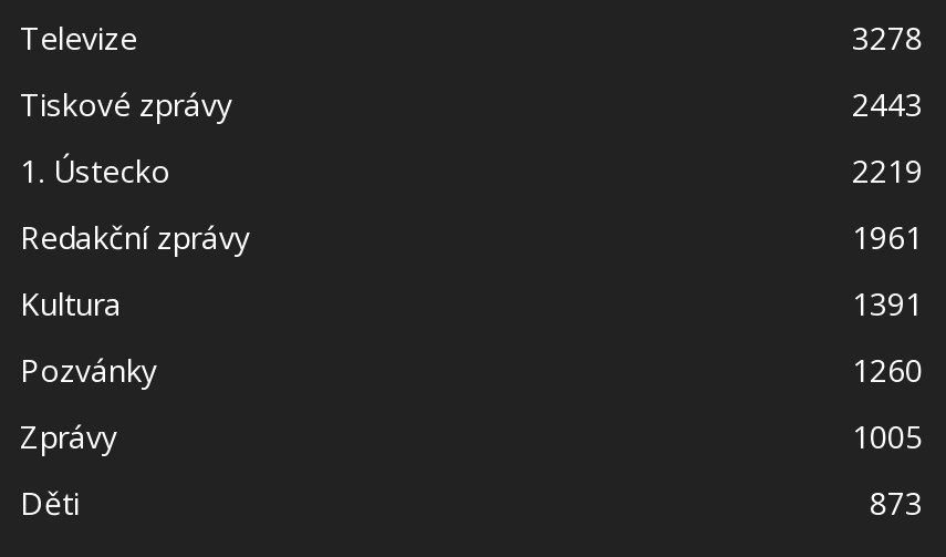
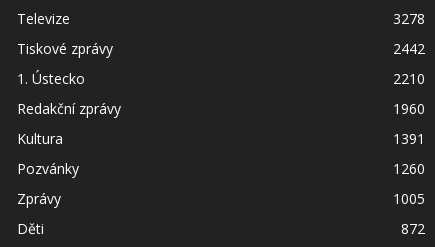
[852,82,923,124] 2443 -> [393,39,425,58] 2442
[852,149,923,191] 2219 -> [393,69,425,88] 2210
[852,215,923,257] 1961 -> [393,99,425,118] 1960
[870,481,923,523] 873 -> [401,219,425,238] 872

